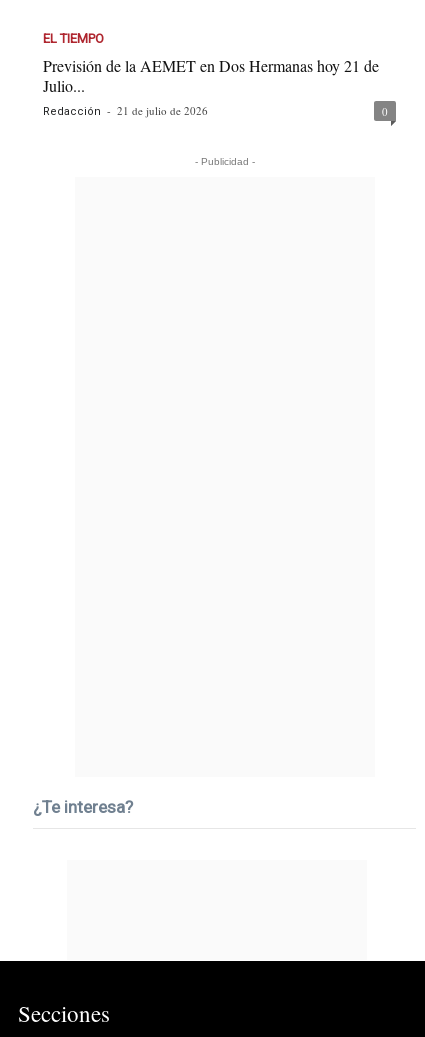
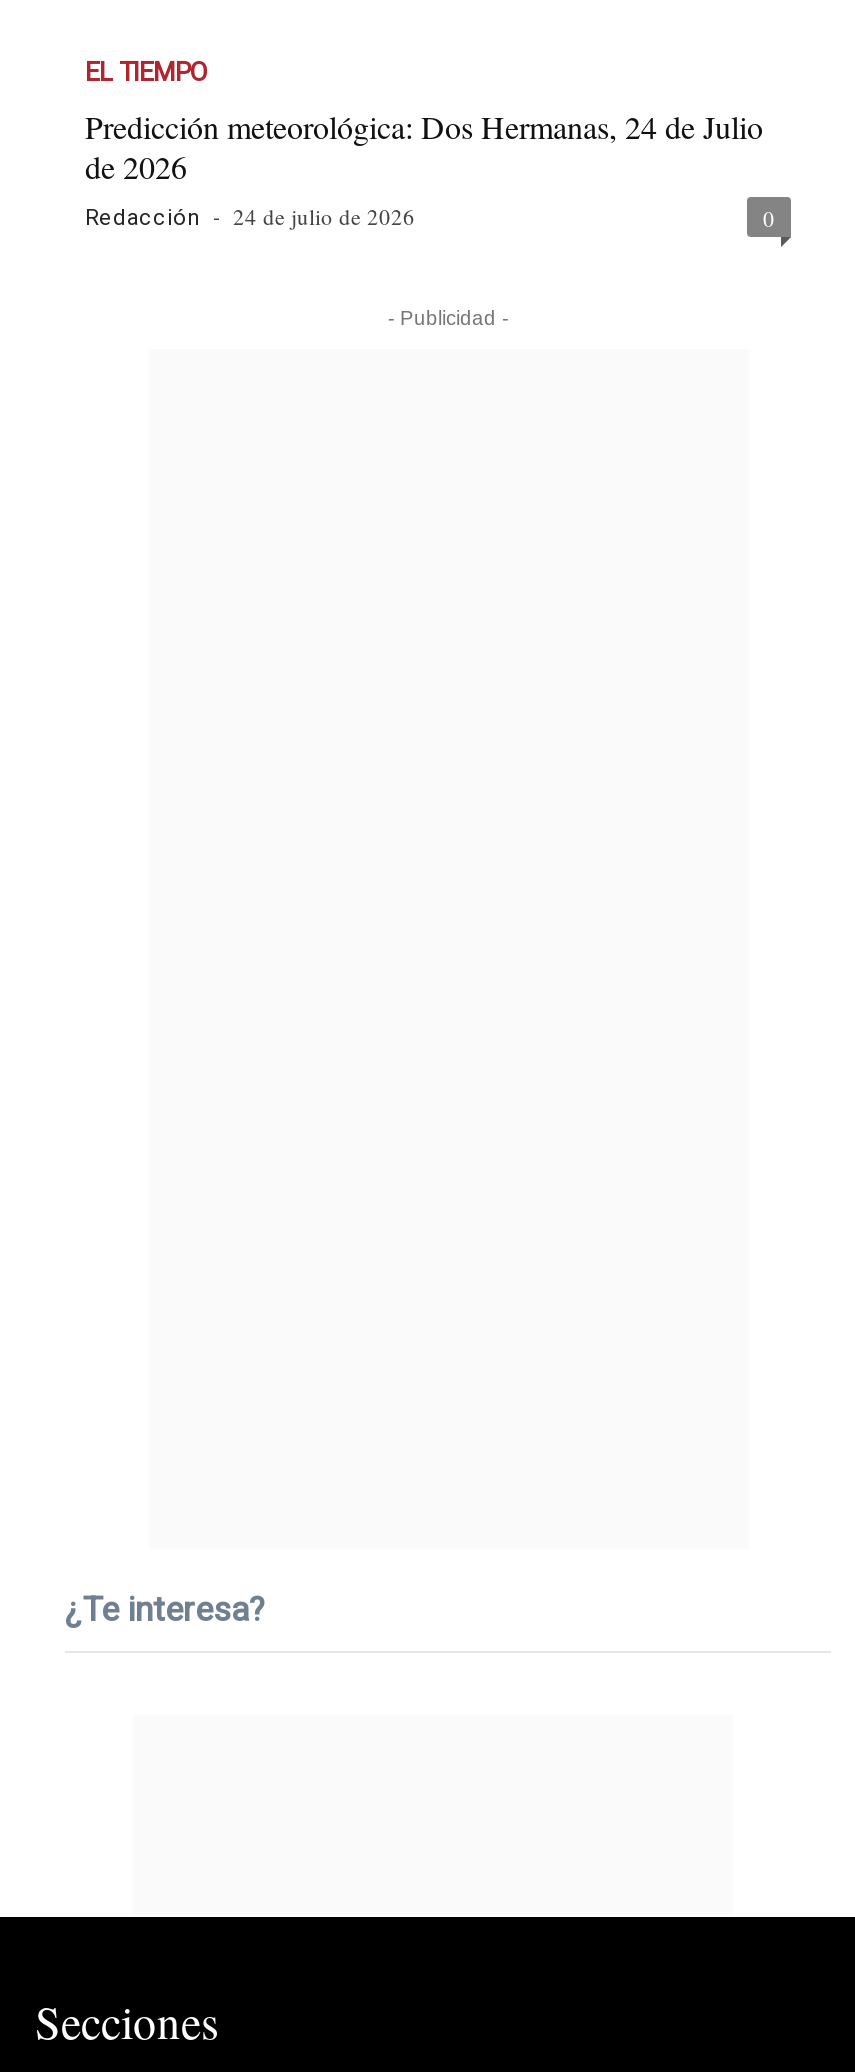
[43,55,379,118] Previsión de la AEMET en Dos Hermanas hoy 21 de | Julio... | Redacción - 21 de julio de 2026 -> [85,105,763,231] Predicción meteorológica: Dos Hermanas, 24 de Julio | de 2026 | Redacción - 24 de julio de 2026

